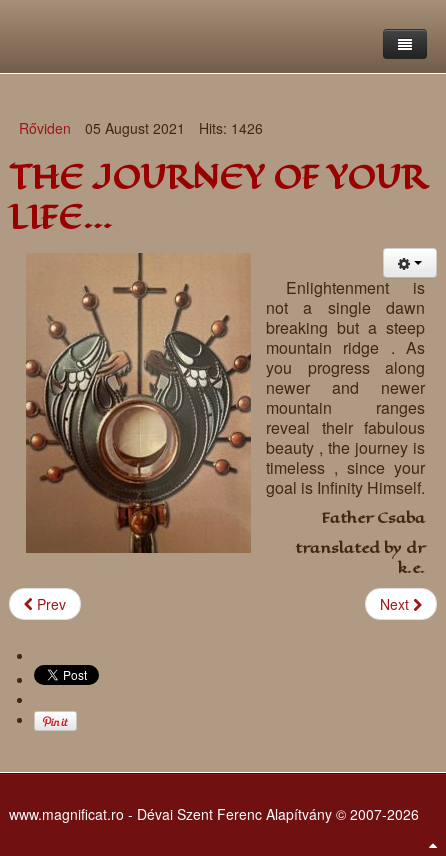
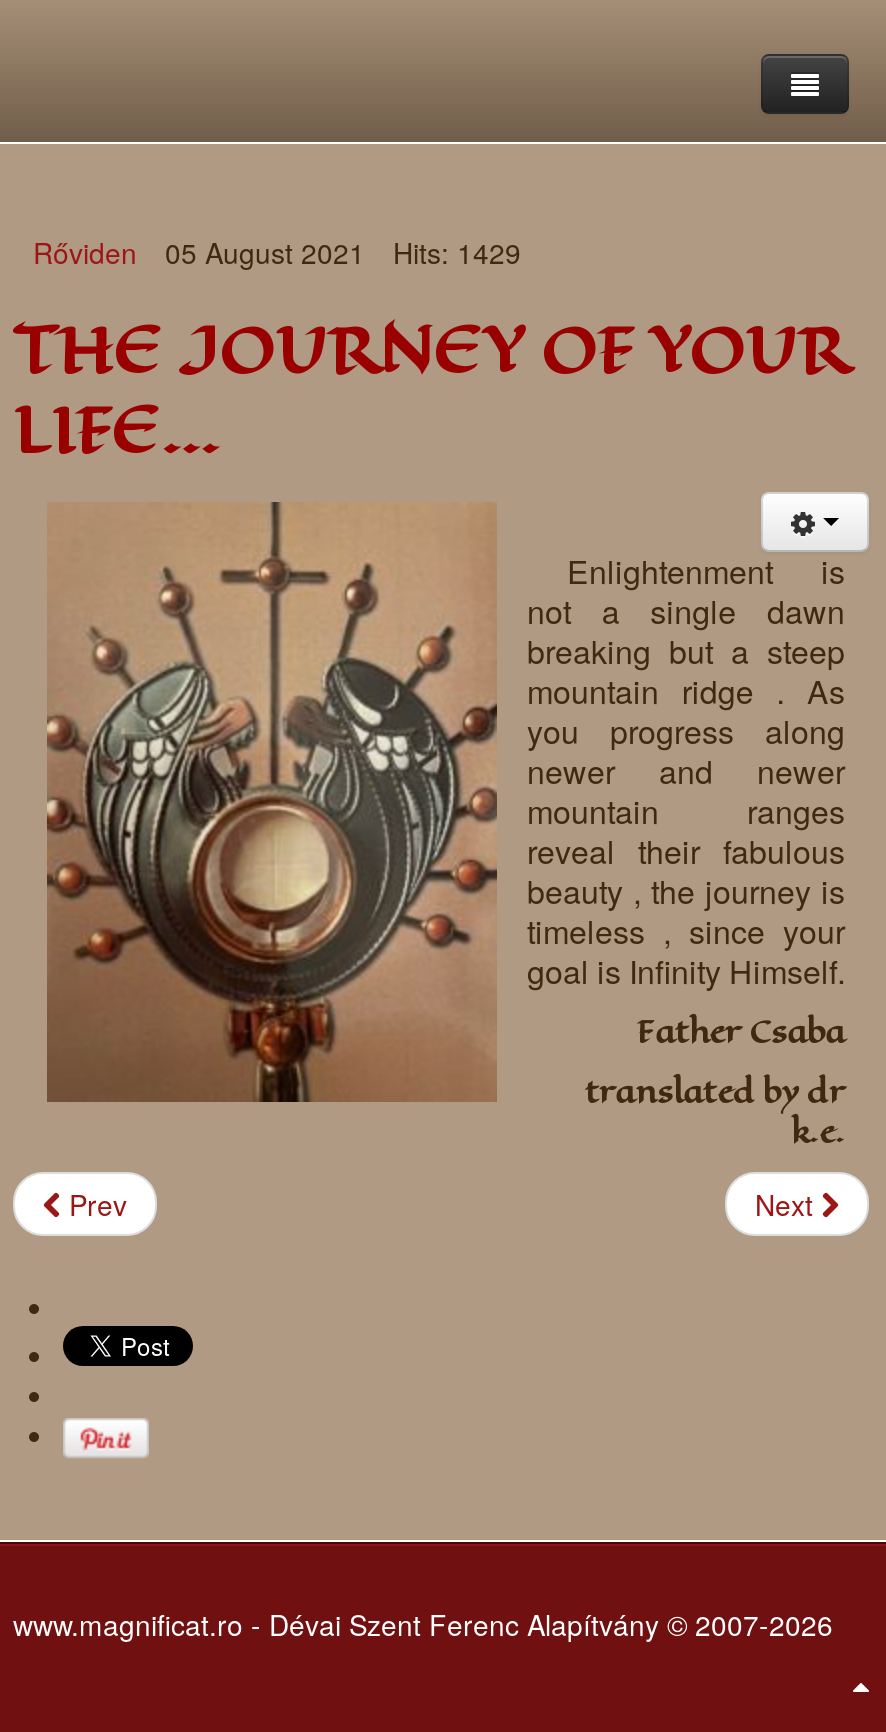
[19,118,263,138] Rőviden 05 August 2021 Hits: 1426 -> [33,232,521,272] Rőviden 05 August 2021 Hits: 1429

